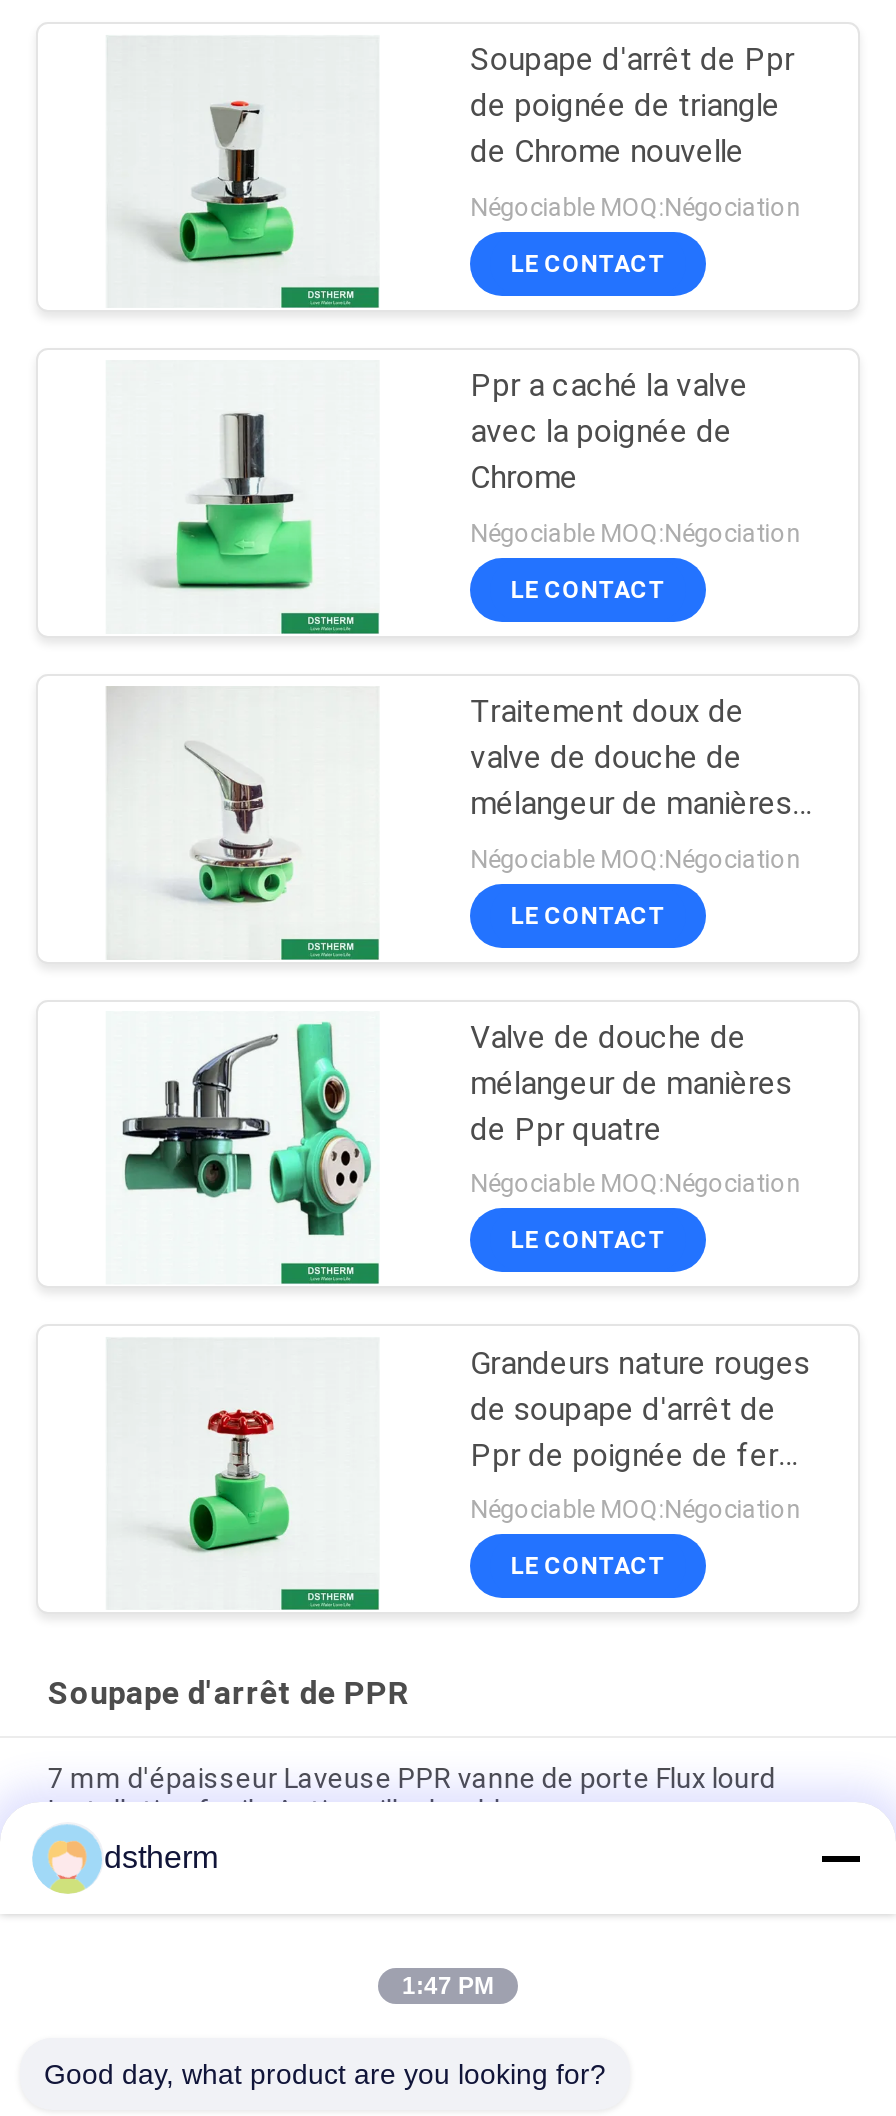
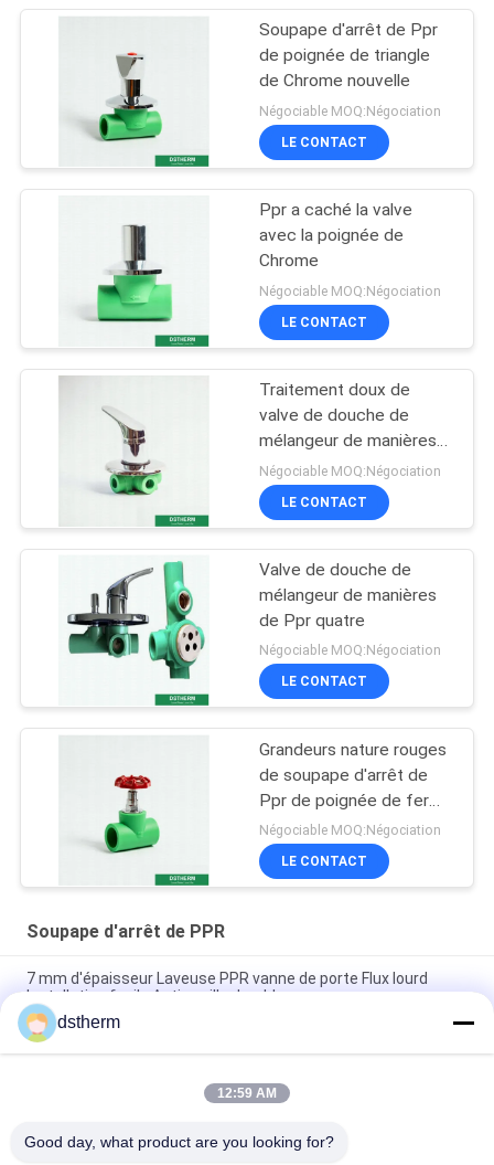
[402,1972,494,2000] 1:47 PM -> [217,1085,277,1101] 12:59 AM

